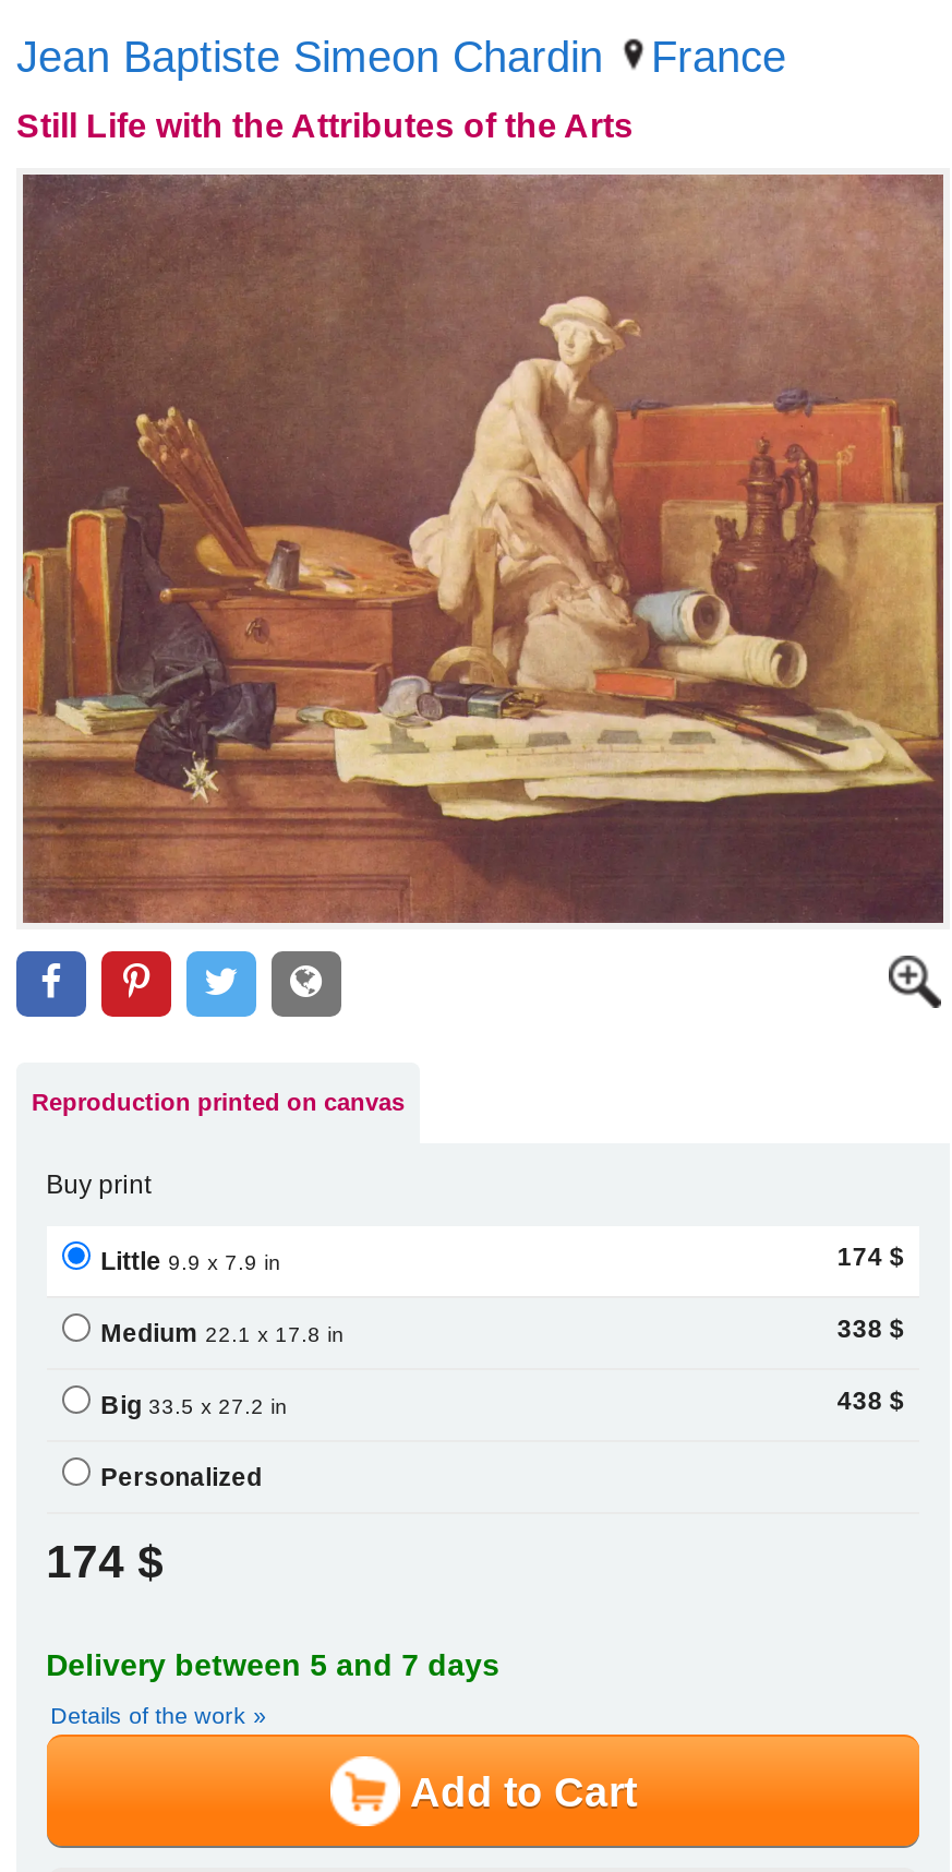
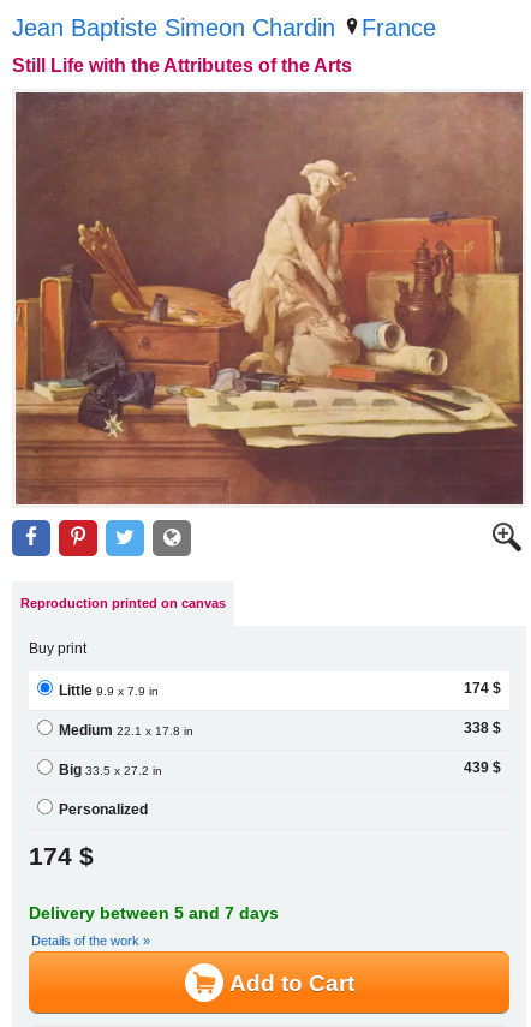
[837,1385,905,1414] 438 $ -> [464,759,501,775] 439 $

